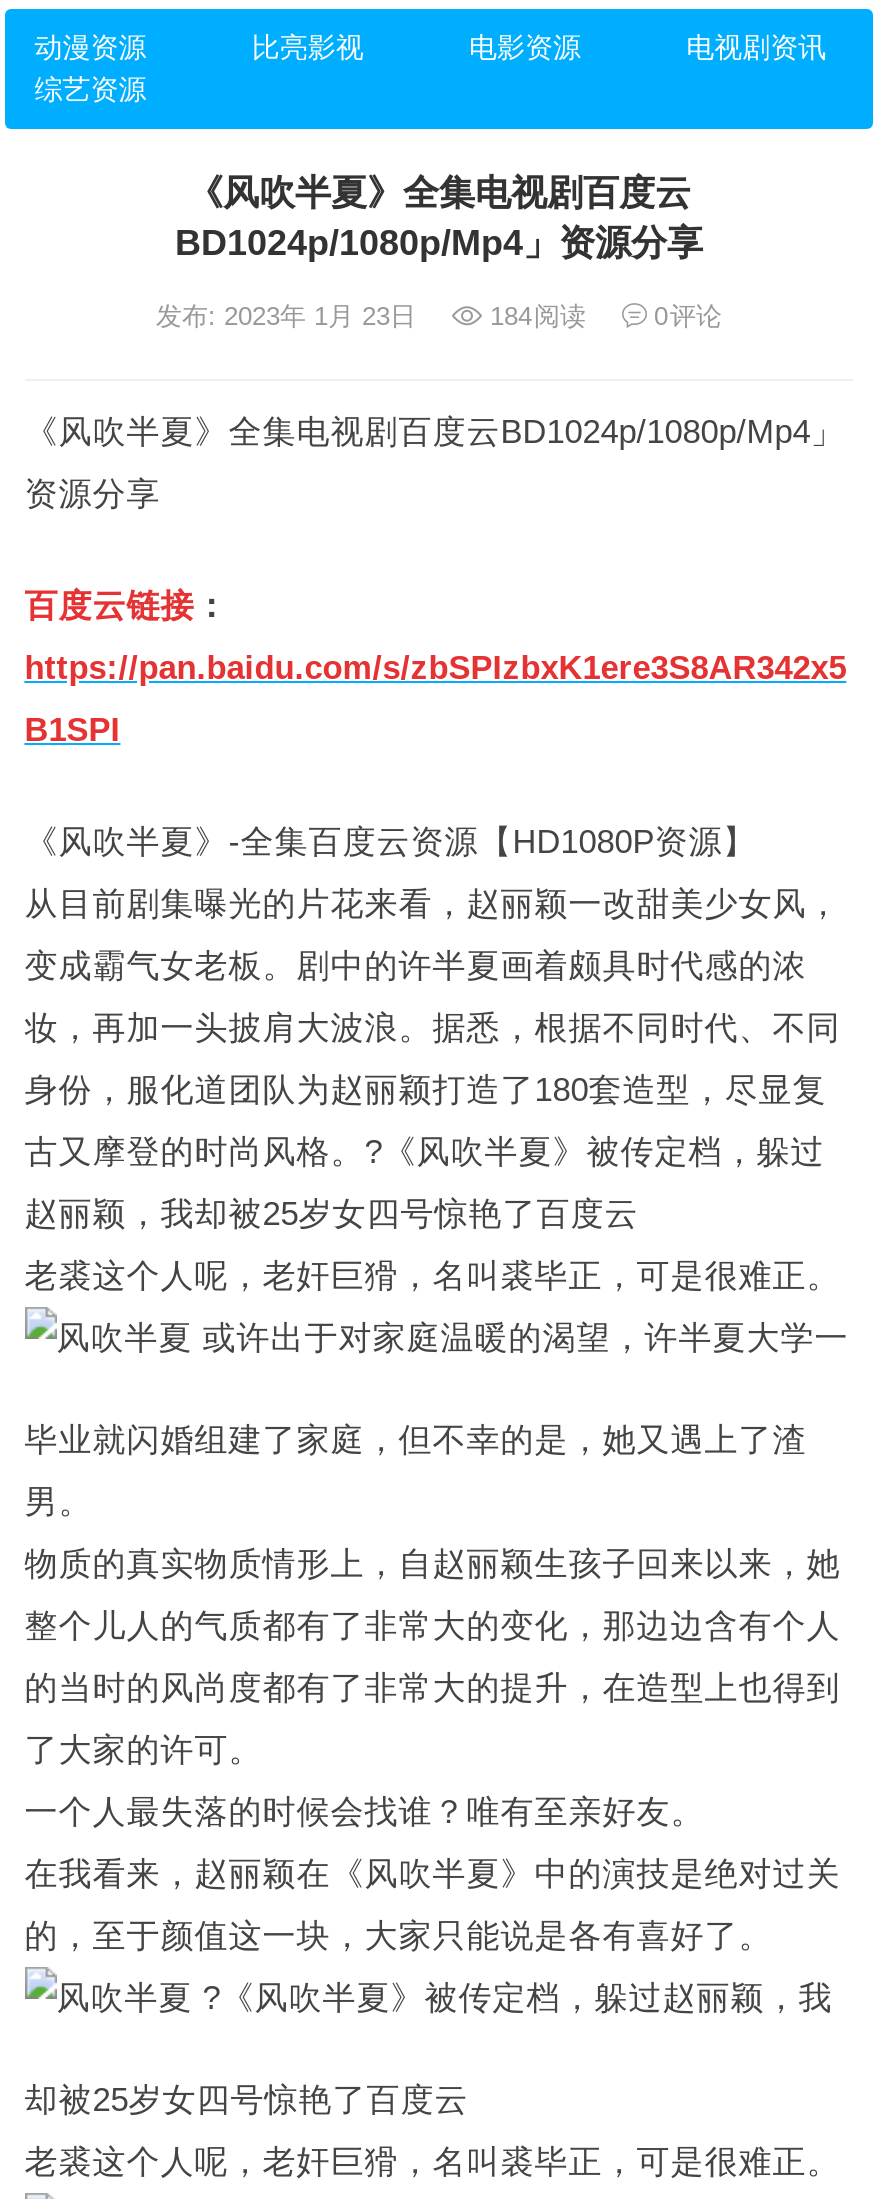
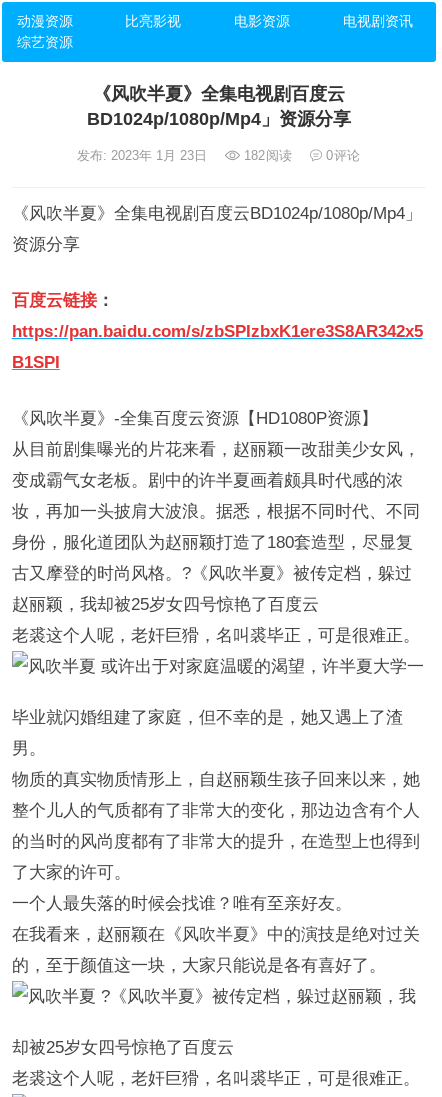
[156,301,722,331] 发布: 2023年 1月 23日 184阅读 0评论 -> [77,148,360,163] 发布: 2023年 1月 23日 182阅读 0评论

